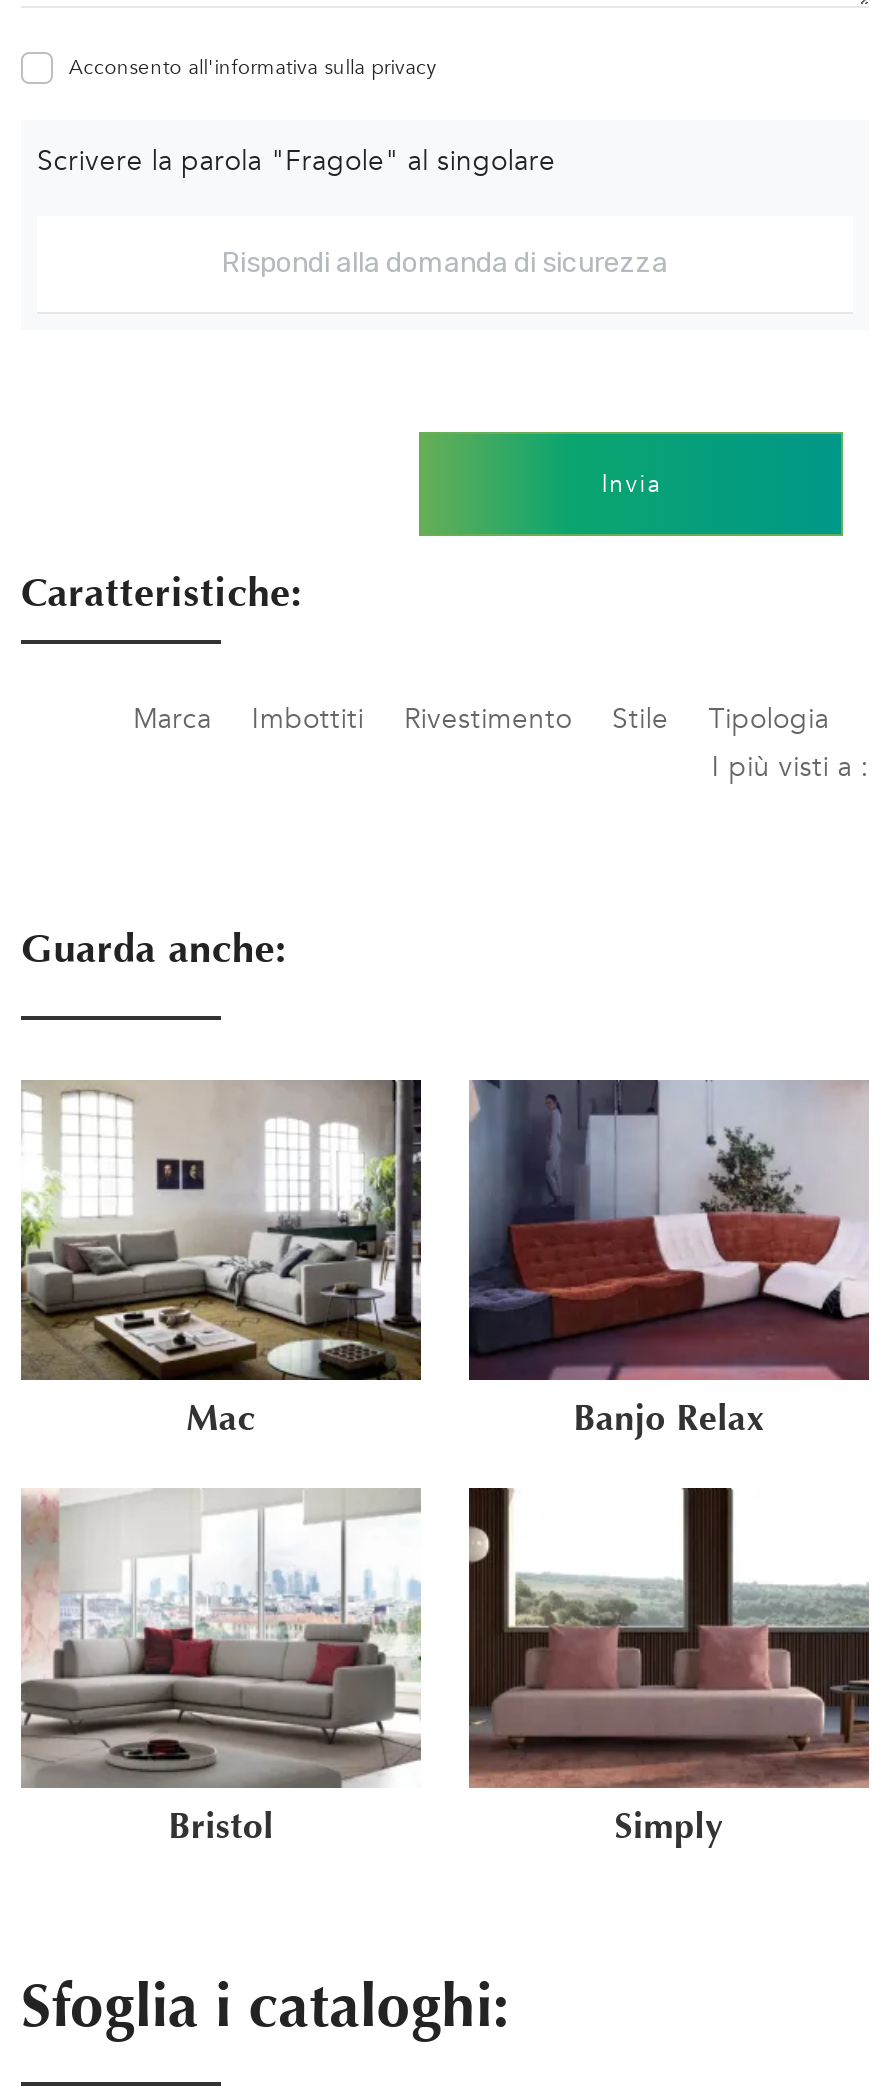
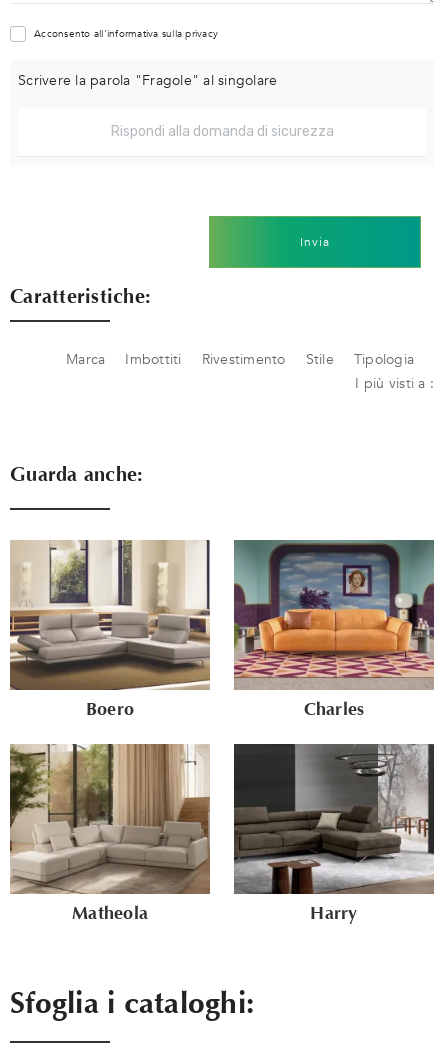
[19,1078,765,1440] [image] | Mac | Banjo Relax -> [10,540,364,720] [image] | Boero | Charles
[467,1080,869,1380] [image] -> [233,540,435,690] [image]
[21,1488,723,1847] [image] | Bristol | Simply -> [9,744,358,924] [image] | Matheola | Harry
[469,1488,871,1790] [image] -> [234,743,435,895] [image]

